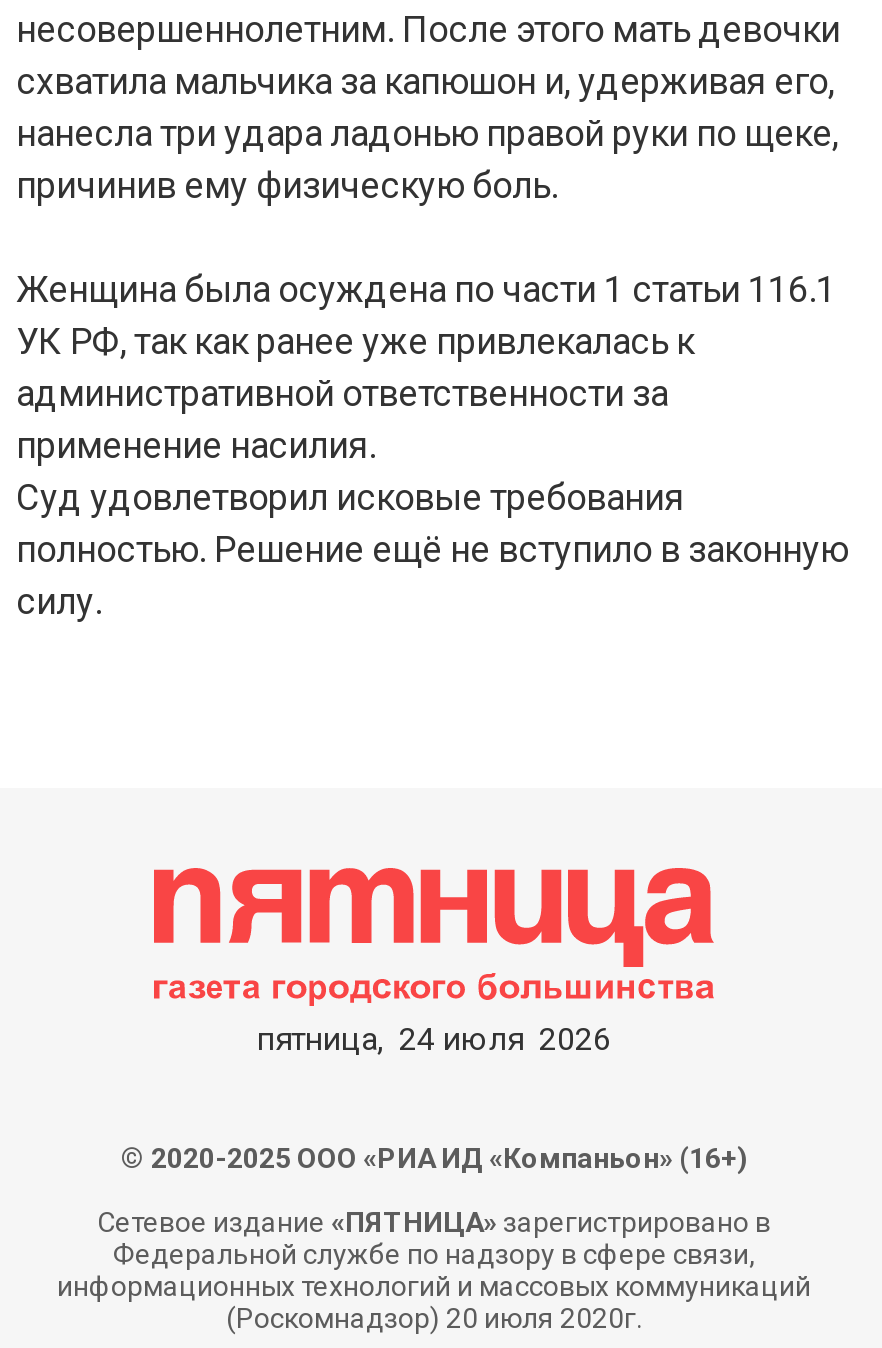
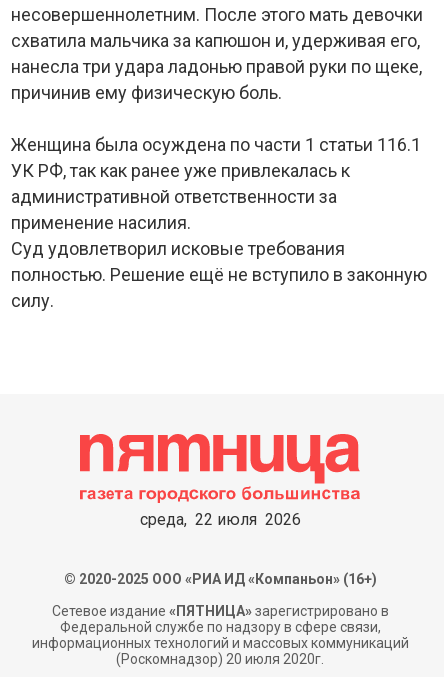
[257,1020,611,1058] пятница, 24 июля 2026 -> [139,510,300,529] среда, 22 июля 2026

